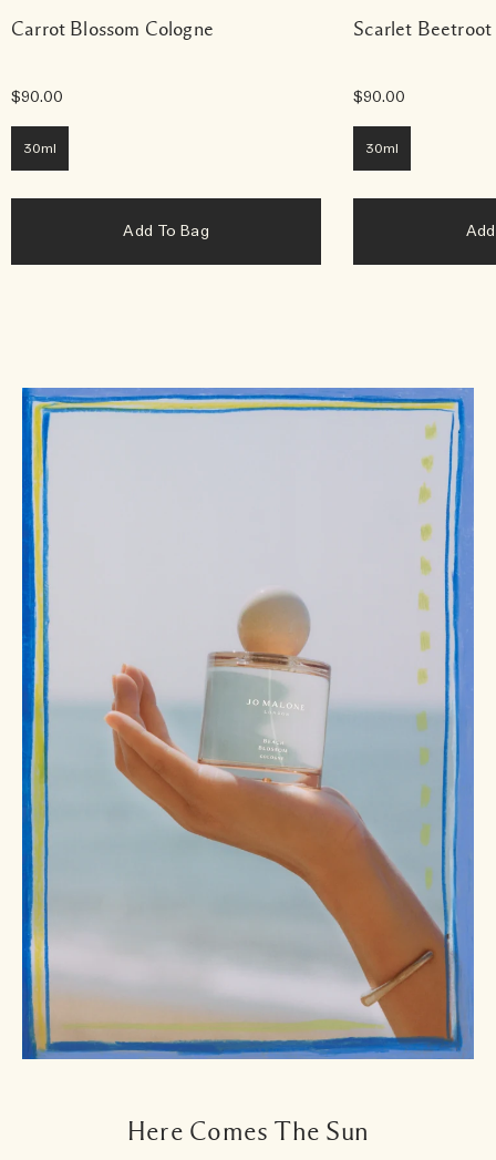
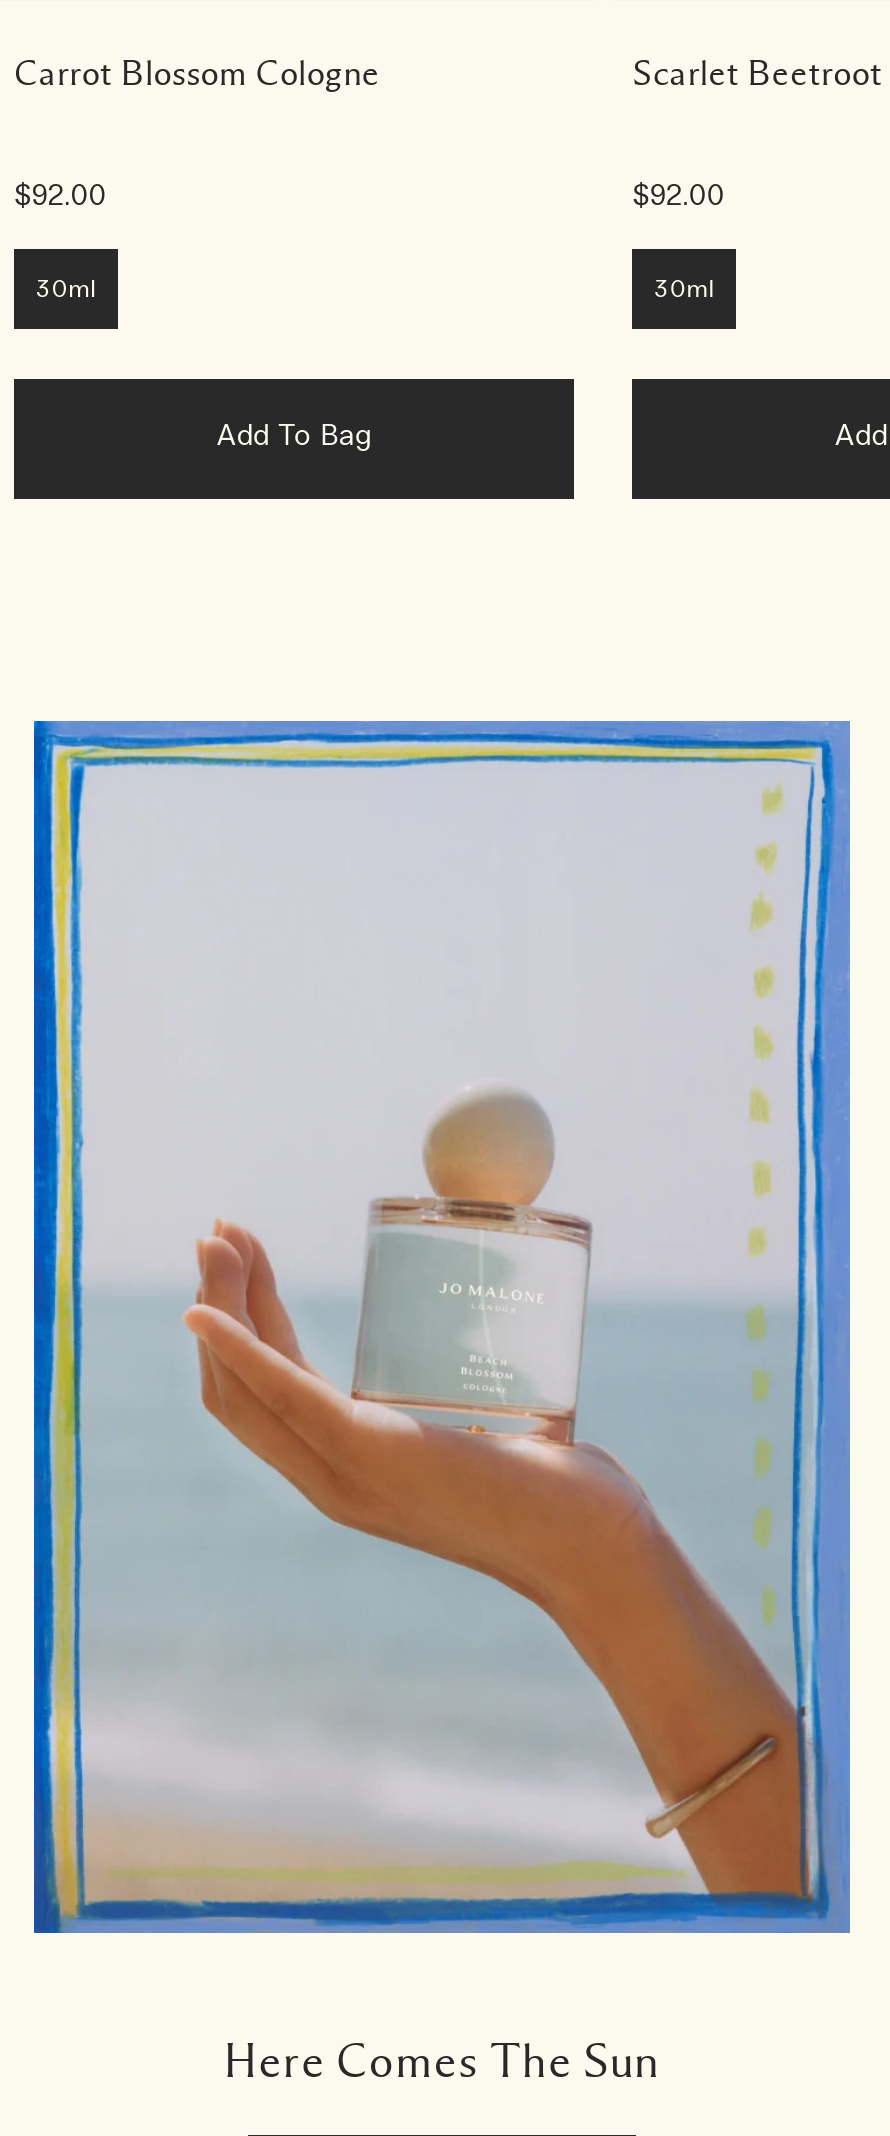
[11,88,63,108] $90.00 -> [14,179,106,215] $92.00
[353,88,405,108] $90.00 -> [632,179,724,215] $92.00

